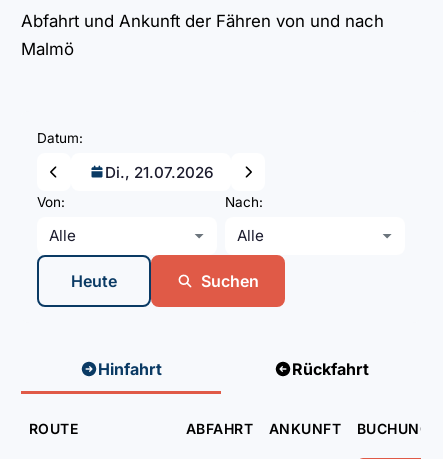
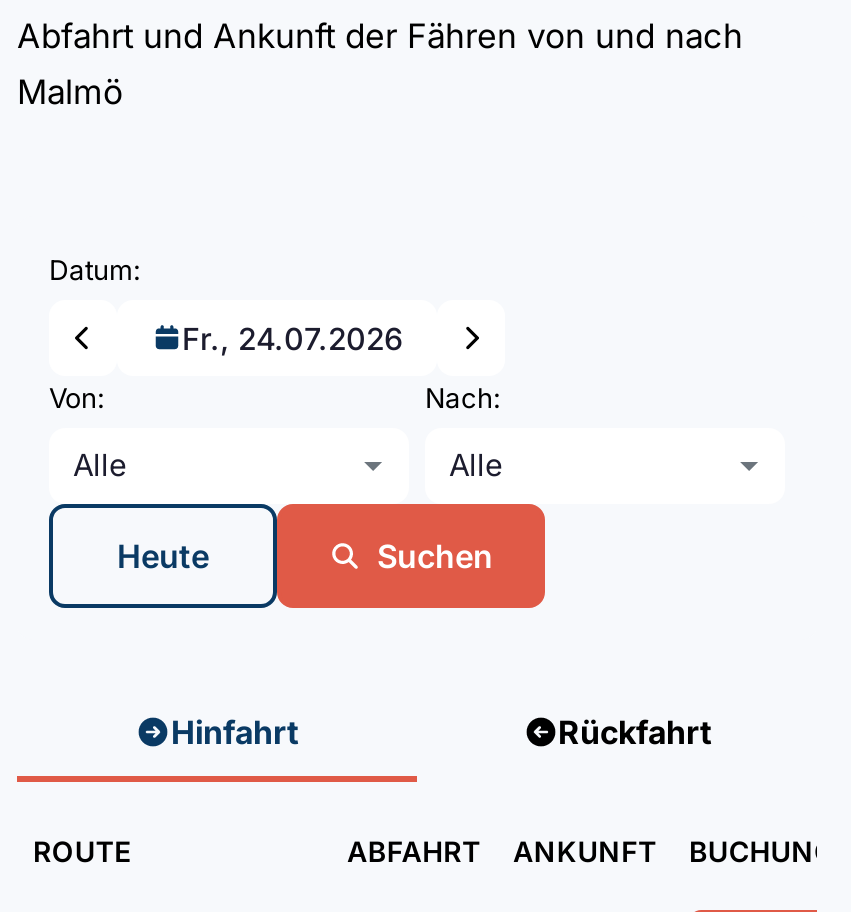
[104,162,213,181] Di., 21.07.2026 -> [182,319,404,357] Fr., 24.07.2026

